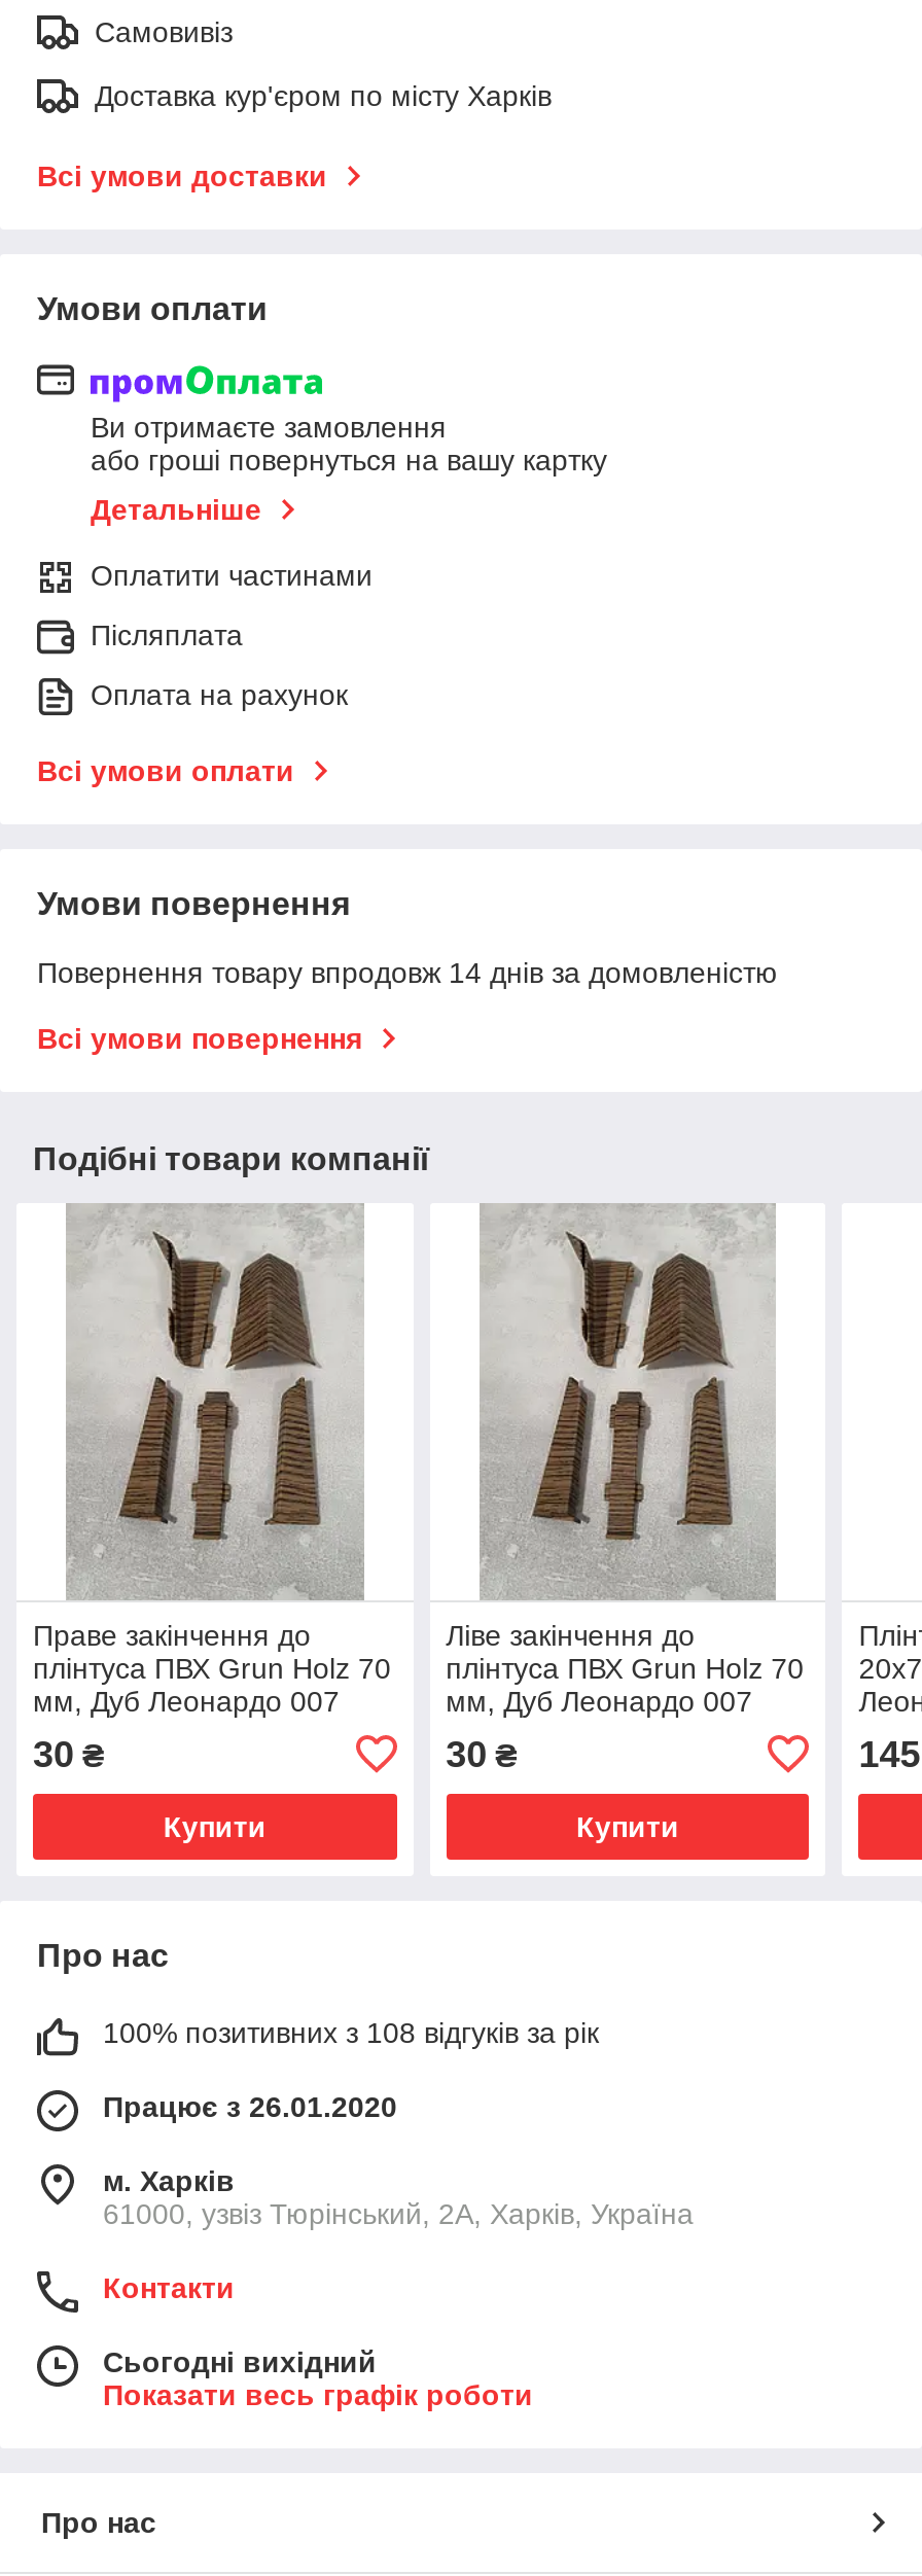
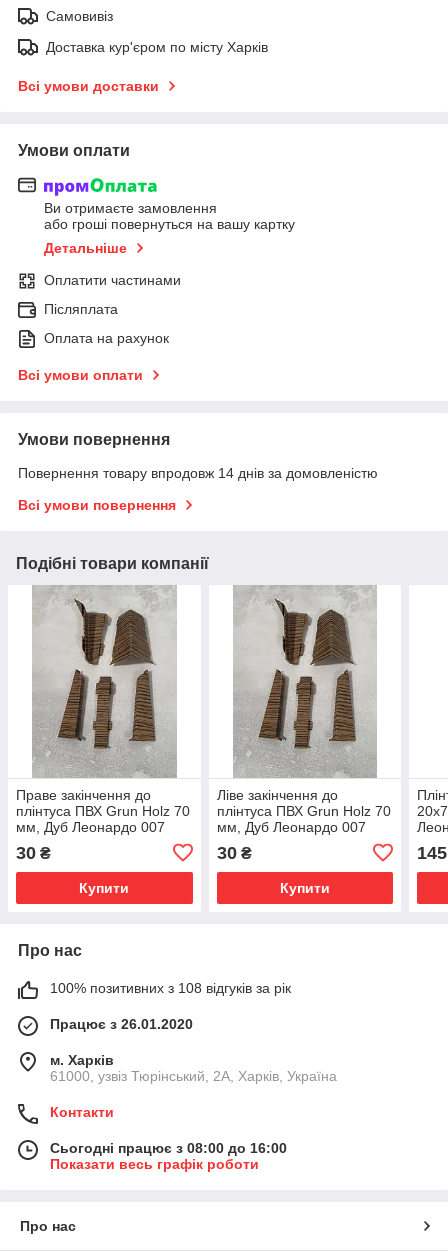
[103,2345,377,2378] Сьогодні вихідний -> [50,1140,287,1156] Сьогодні працює з 08:00 до 16:00

